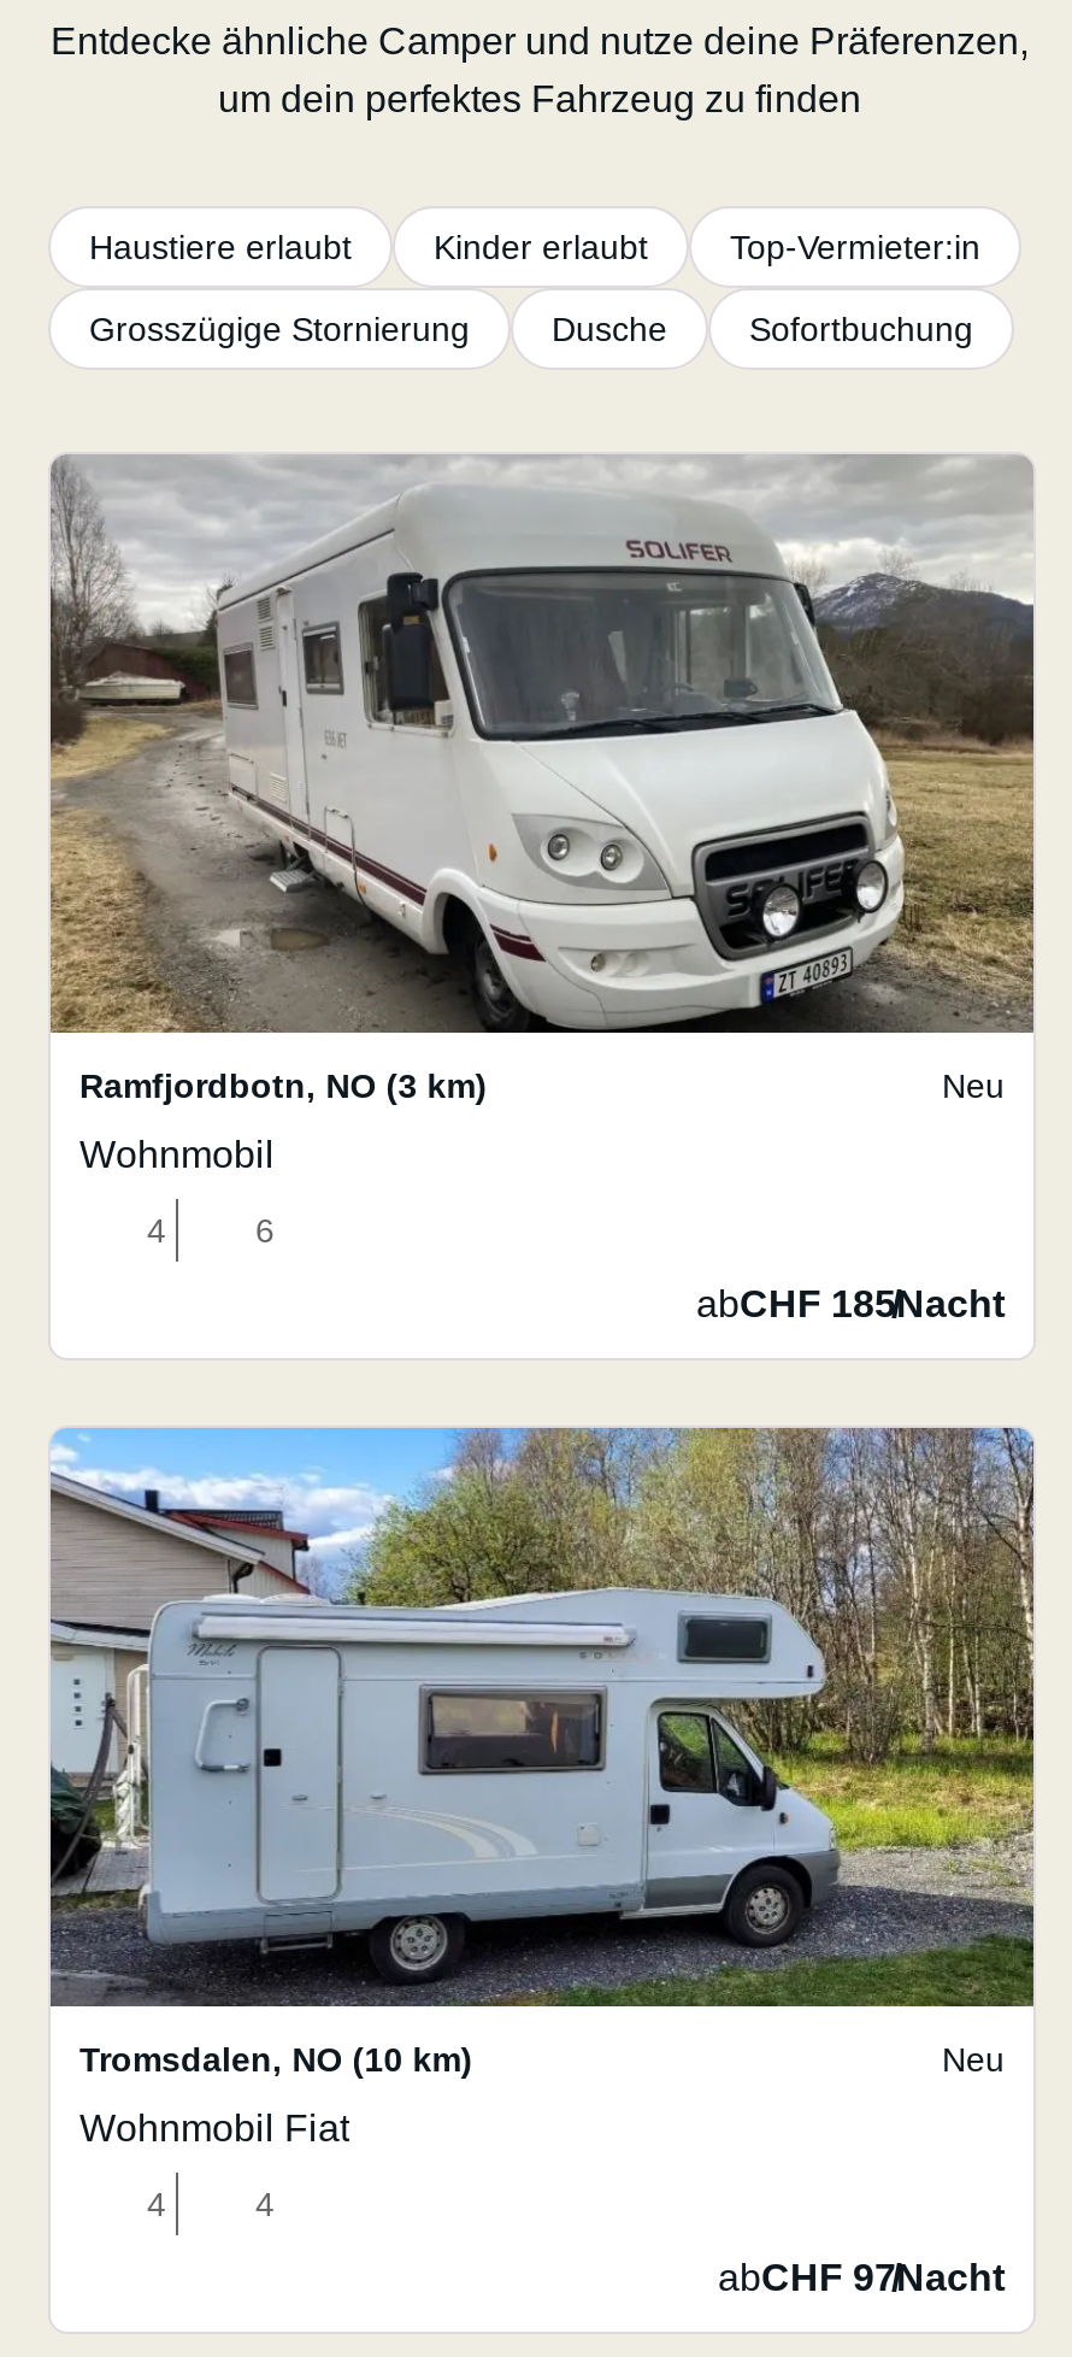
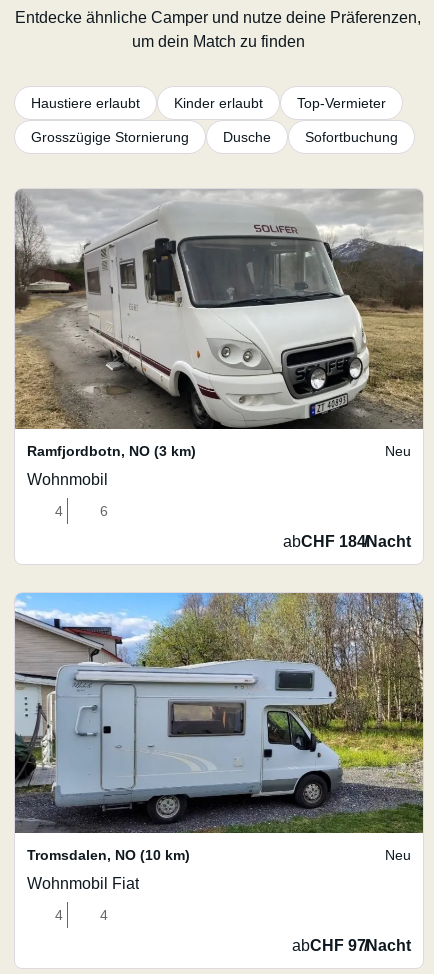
[218,78,861,119] um dein perfektes Fahrzeug zu finden -> [131,33,304,50] um dein Match zu finden
[730,228,980,266] Top-Vermieter:in -> [297,95,386,111] Top-Vermieter
[696,1283,1005,1324] abCHF 185/Nacht -> [283,533,411,550] abCHF 184/Nacht

